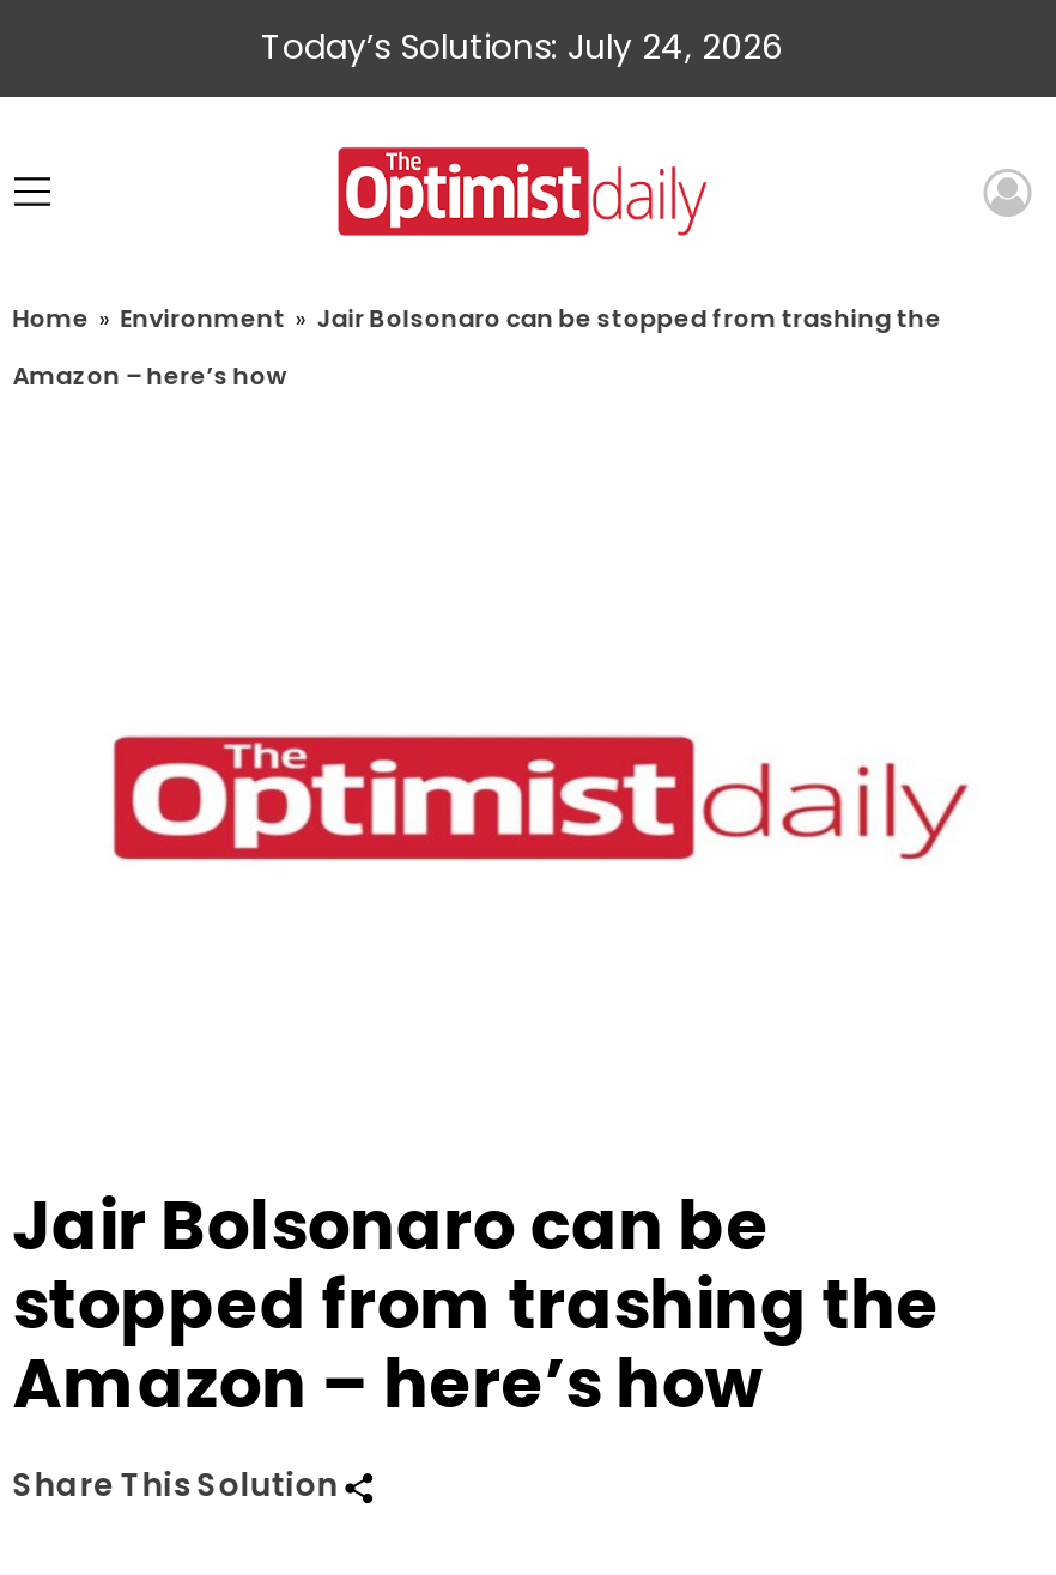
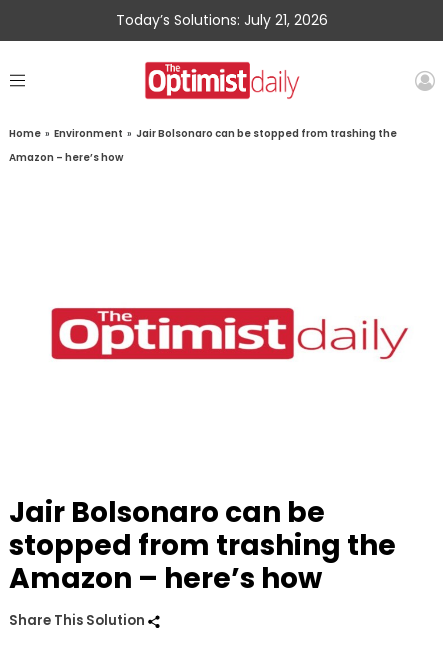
[261,23,783,71] Today’s Solutions: July 24, 2026 -> [116,10,328,30] Today’s Solutions: July 21, 2026

